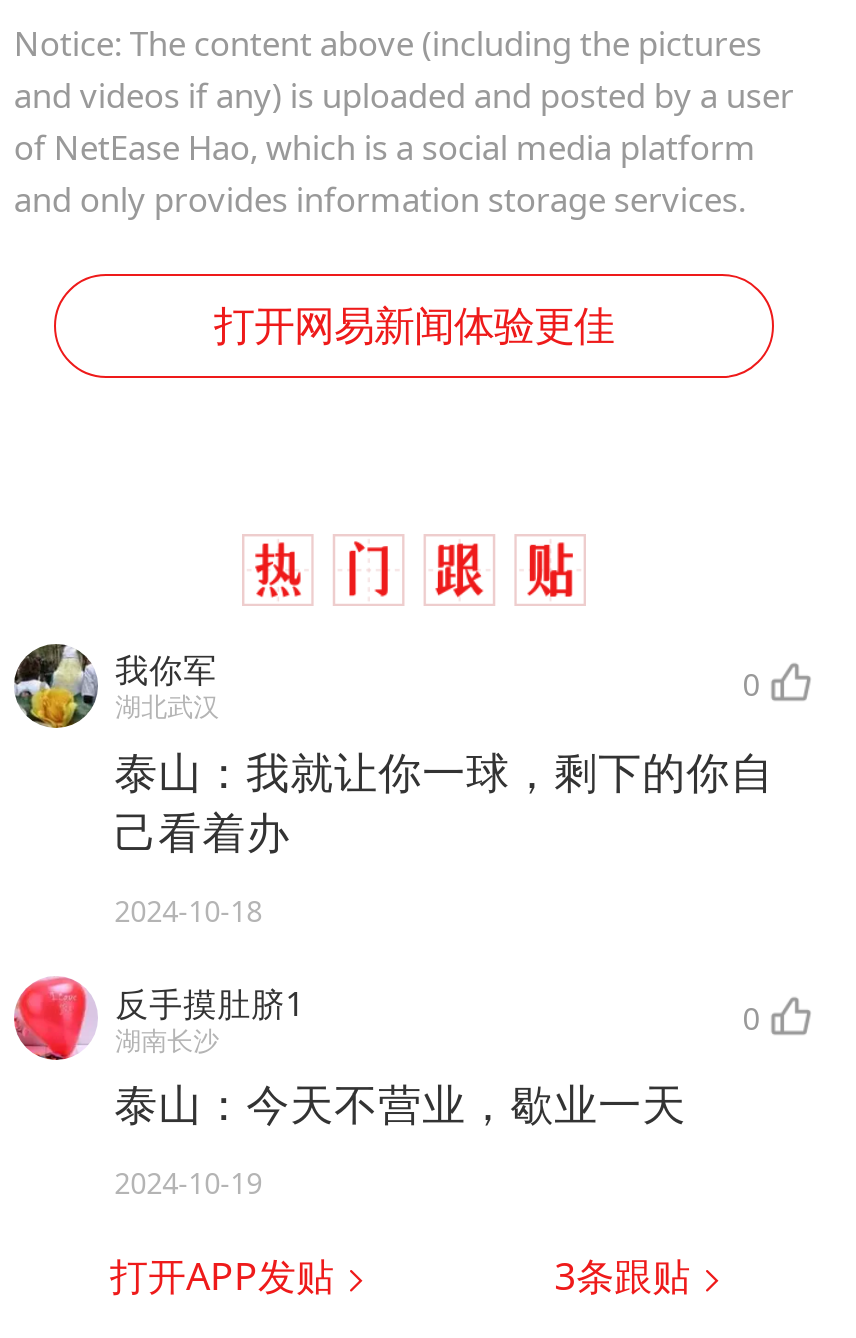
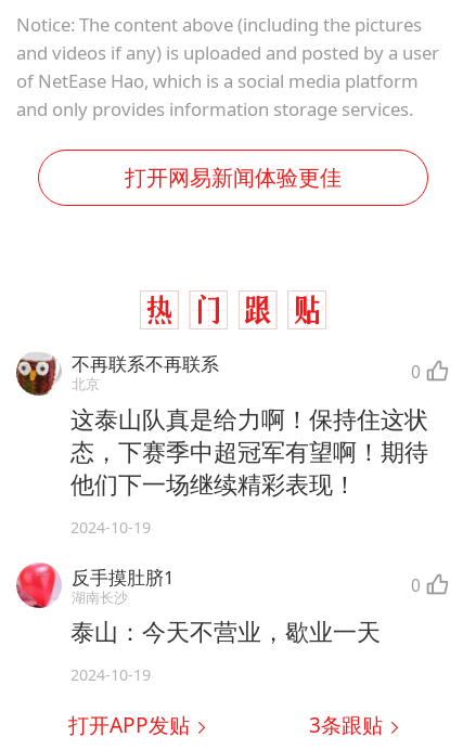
[14,642,219,728] [image] | 我你军 | 湖北武汉 -> [15,350,219,396] [image] | 不再联系不再联系 | 北京
[114,741,774,859] 泰山：我就让你一球，剩下的你自 | 己看着办 -> [71,403,428,499] 这泰山队真是给力啊！保持住这状 | 态，下赛季中超冠军有望啊！期待 | 他们下一场继续精彩表现！
[114,892,262,930] 2024-10-18 -> [71,517,151,537] 2024-10-19

